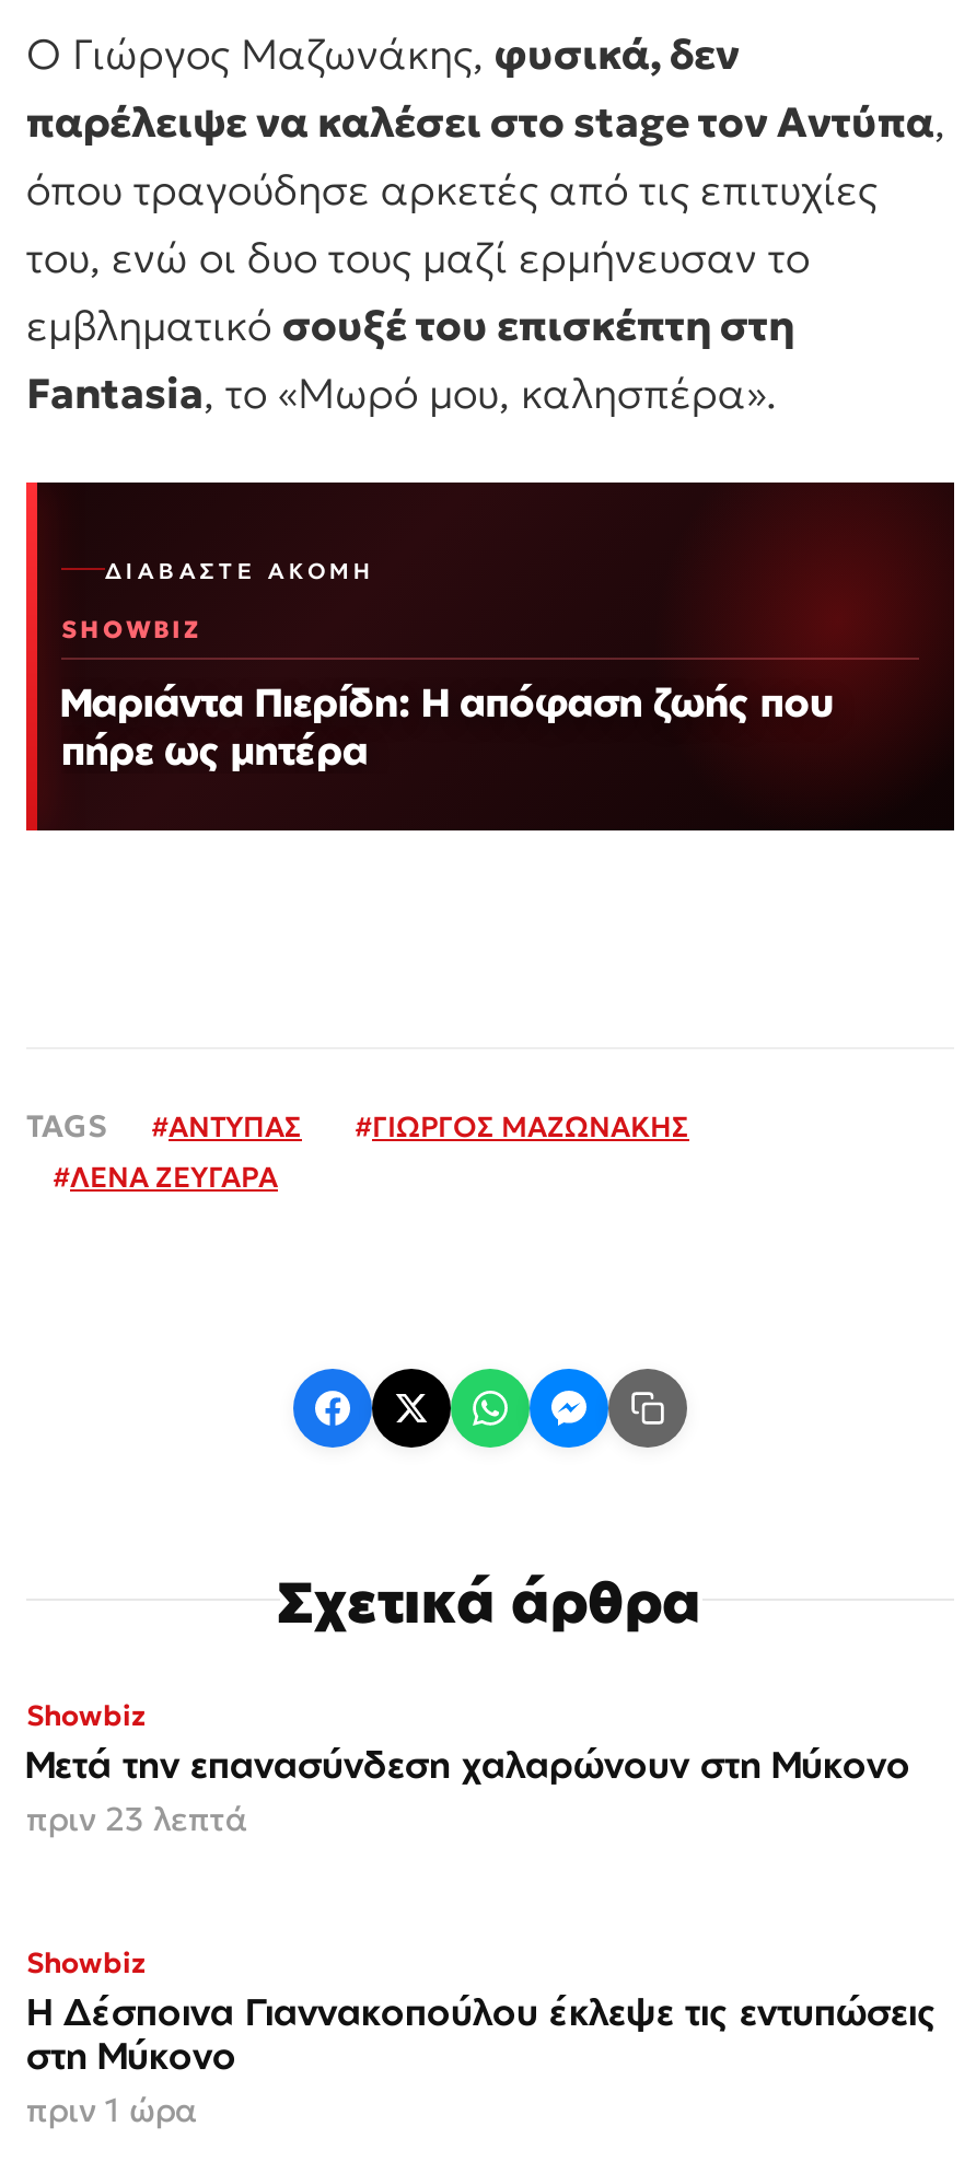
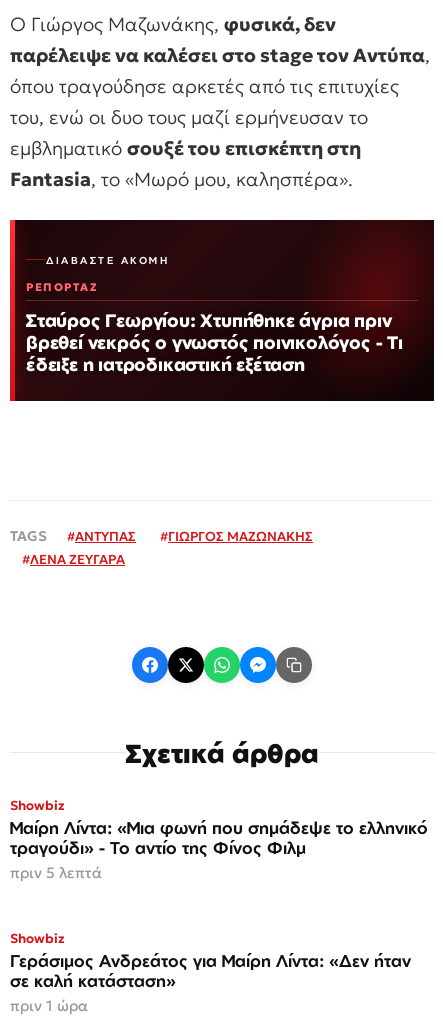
[61,613,202,644] SHOWBIZ -> [26,280,98,294] ΡΕΠΟΡΤΑΖ
[61,676,833,773] Μαριάντα Πιερίδη: Η απόφαση ζωής που | πήρε ως μητέρα -> [26,309,403,375] Σταύρος Γεωργίου: Χτυπήθηκε άγρια πριν | βρεθεί νεκρός ο γνωστός ποινικολόγος - Τι | έδειξε η ιατροδικαστική εξέταση
[26,1740,910,1838] Μετά την επανασύνδεση χαλαρώνουν στη Μύκονο | πριν 23 λεπτά -> [10,817,428,882] Μαίρη Λίντα: «Μια φωνή που σημάδεψε το ελληνικό | τραγούδι» - Το αντίο της Φίνος Φιλμ | πριν 5 λεπτά
[26,1987,937,2077] Η Δέσποινα Γιαννακοπούλου έκλεψε τις εντυπώσεις | στη Μύκονο -> [10,950,411,991] Γεράσιμος Ανδρεάτος για Μαίρη Λίντα: «Δεν ήταν | σε καλή κατάσταση»

